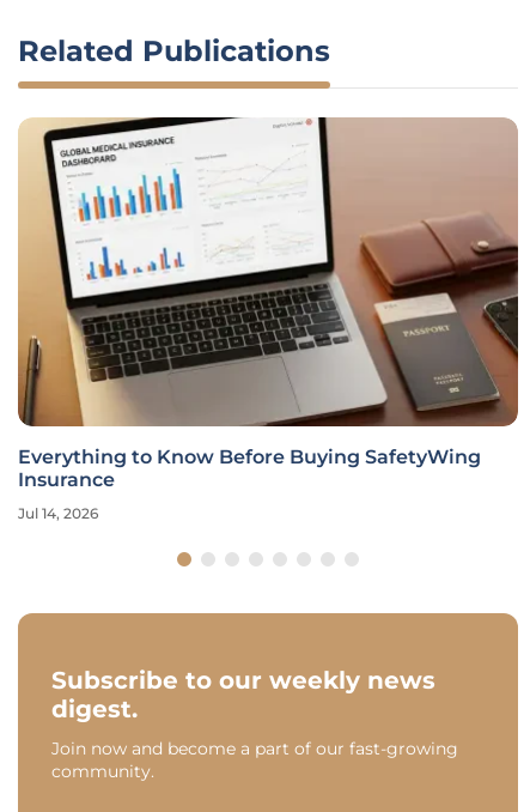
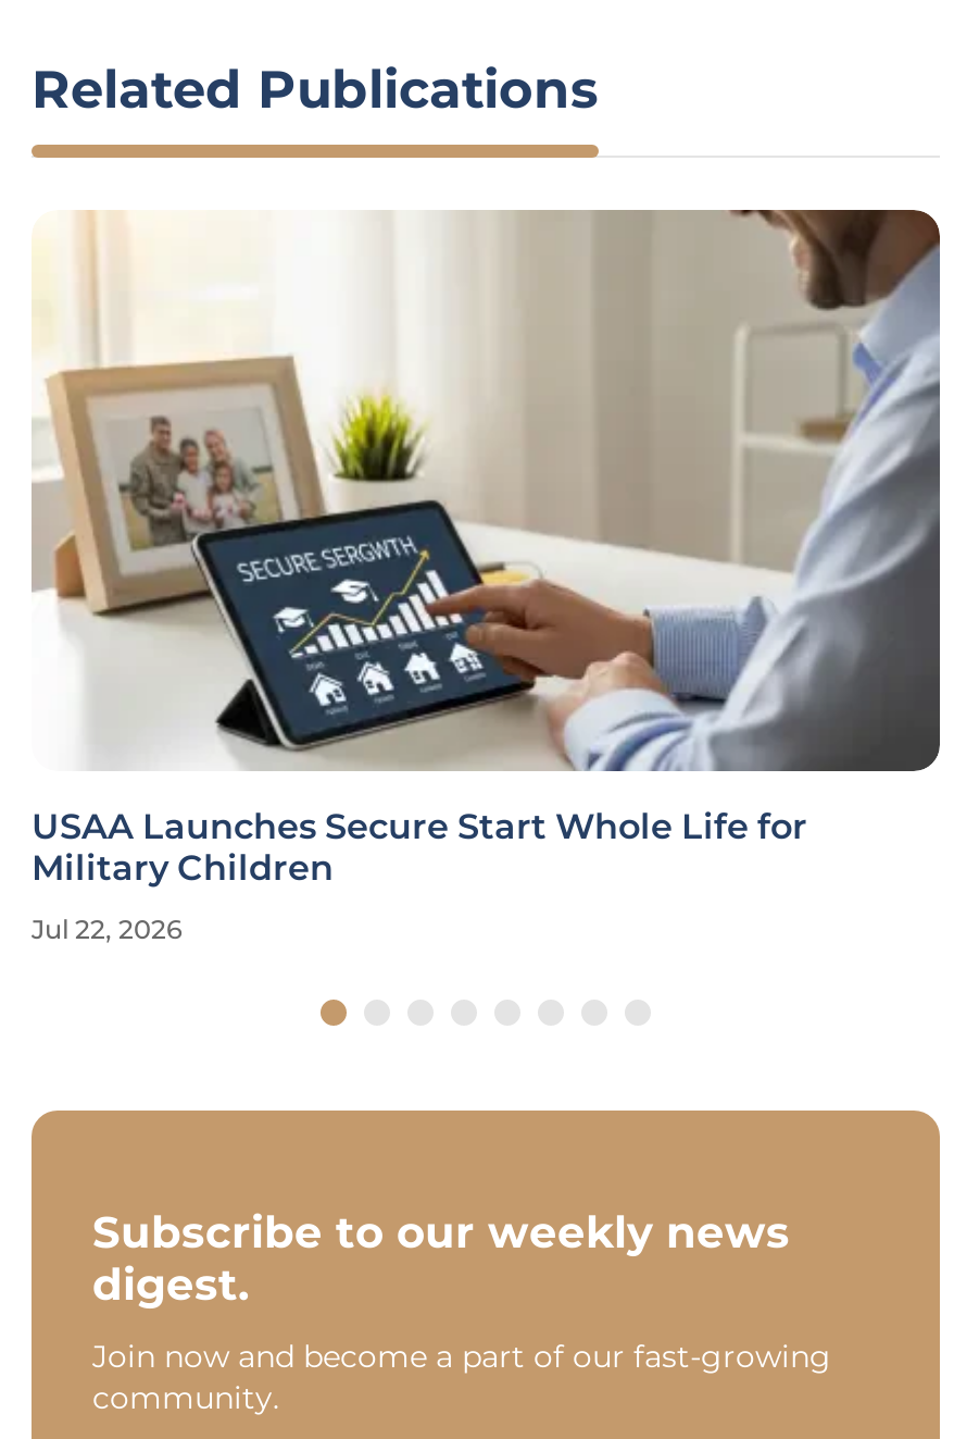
[17,116,518,492] [image] | Everything to Know Before Buying SafetyWing | Insurance -> [32,210,942,890] [image] | USAA Launches Secure Start Whole Life for | Military Children
[18,505,98,523] Jul 14, 2026 -> [32,914,181,946] Jul 22, 2026

